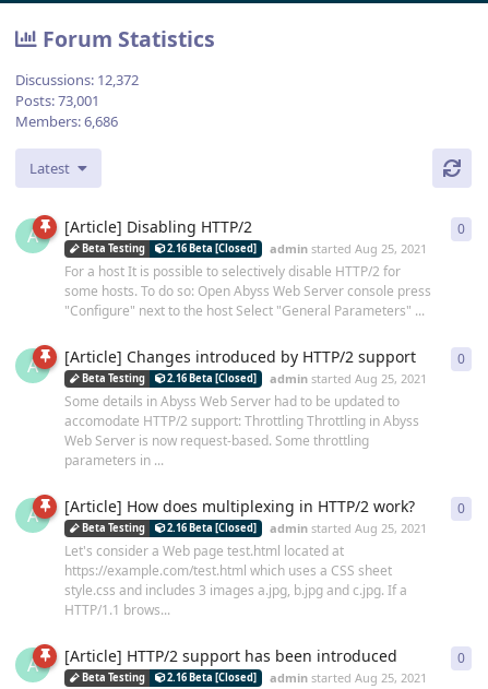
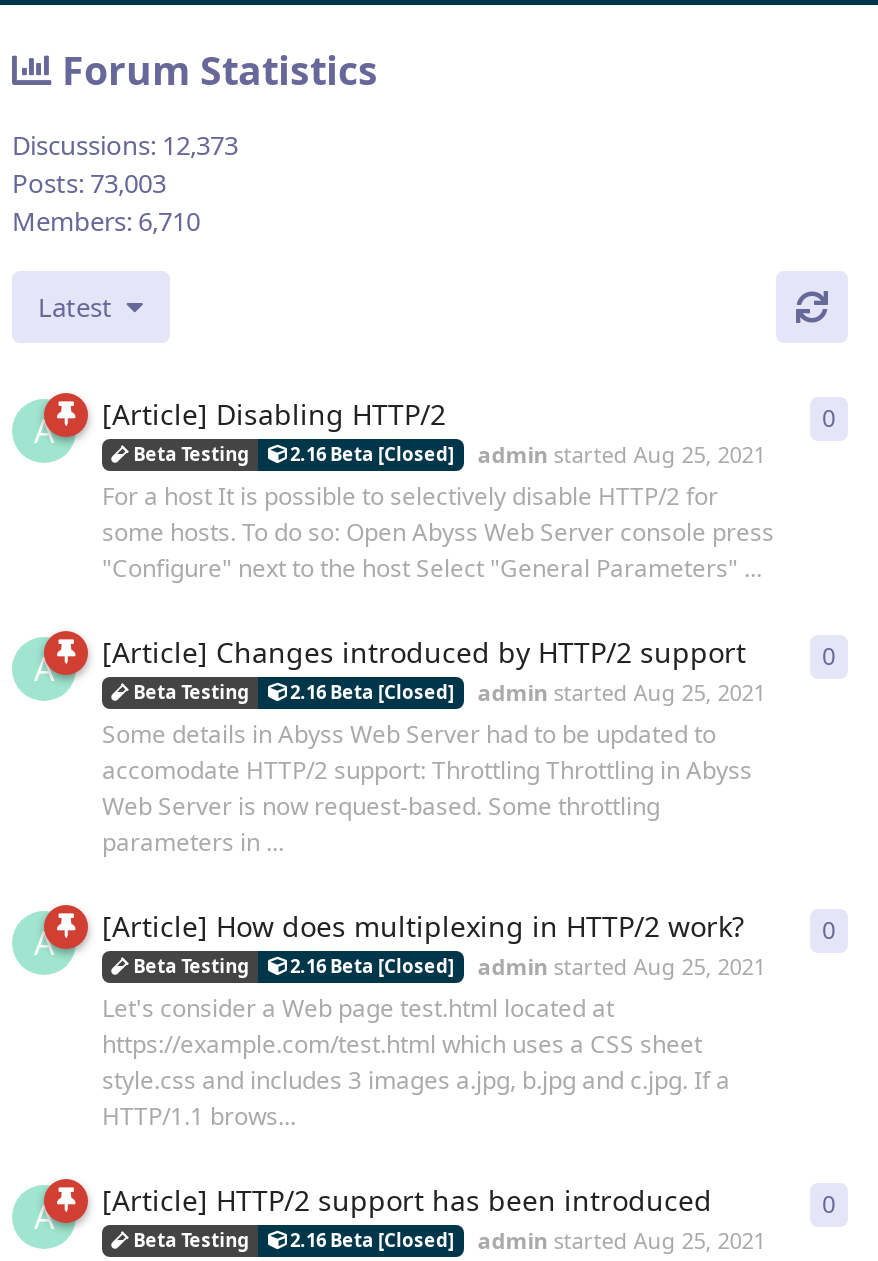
[15,70,139,90] Discussions: 12,372 -> [12,127,238,163] Discussions: 12,373
[15,91,99,111] Posts: 73,001 -> [12,165,166,201] Posts: 73,003
[15,112,118,131] Members: 6,686 -> [12,203,200,239] Members: 6,710

